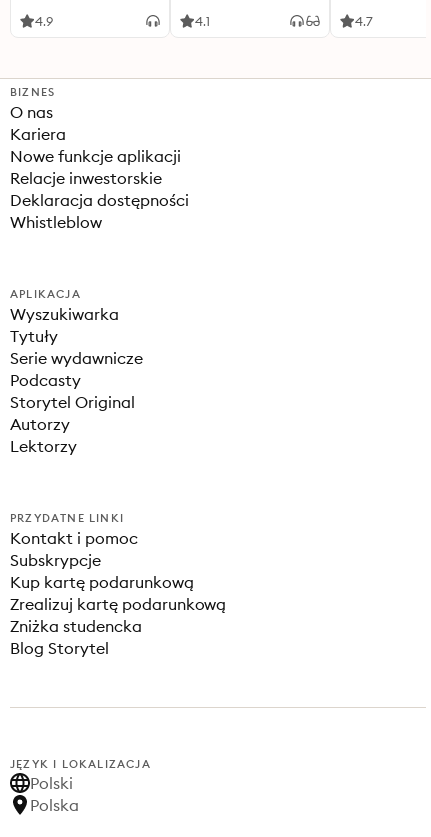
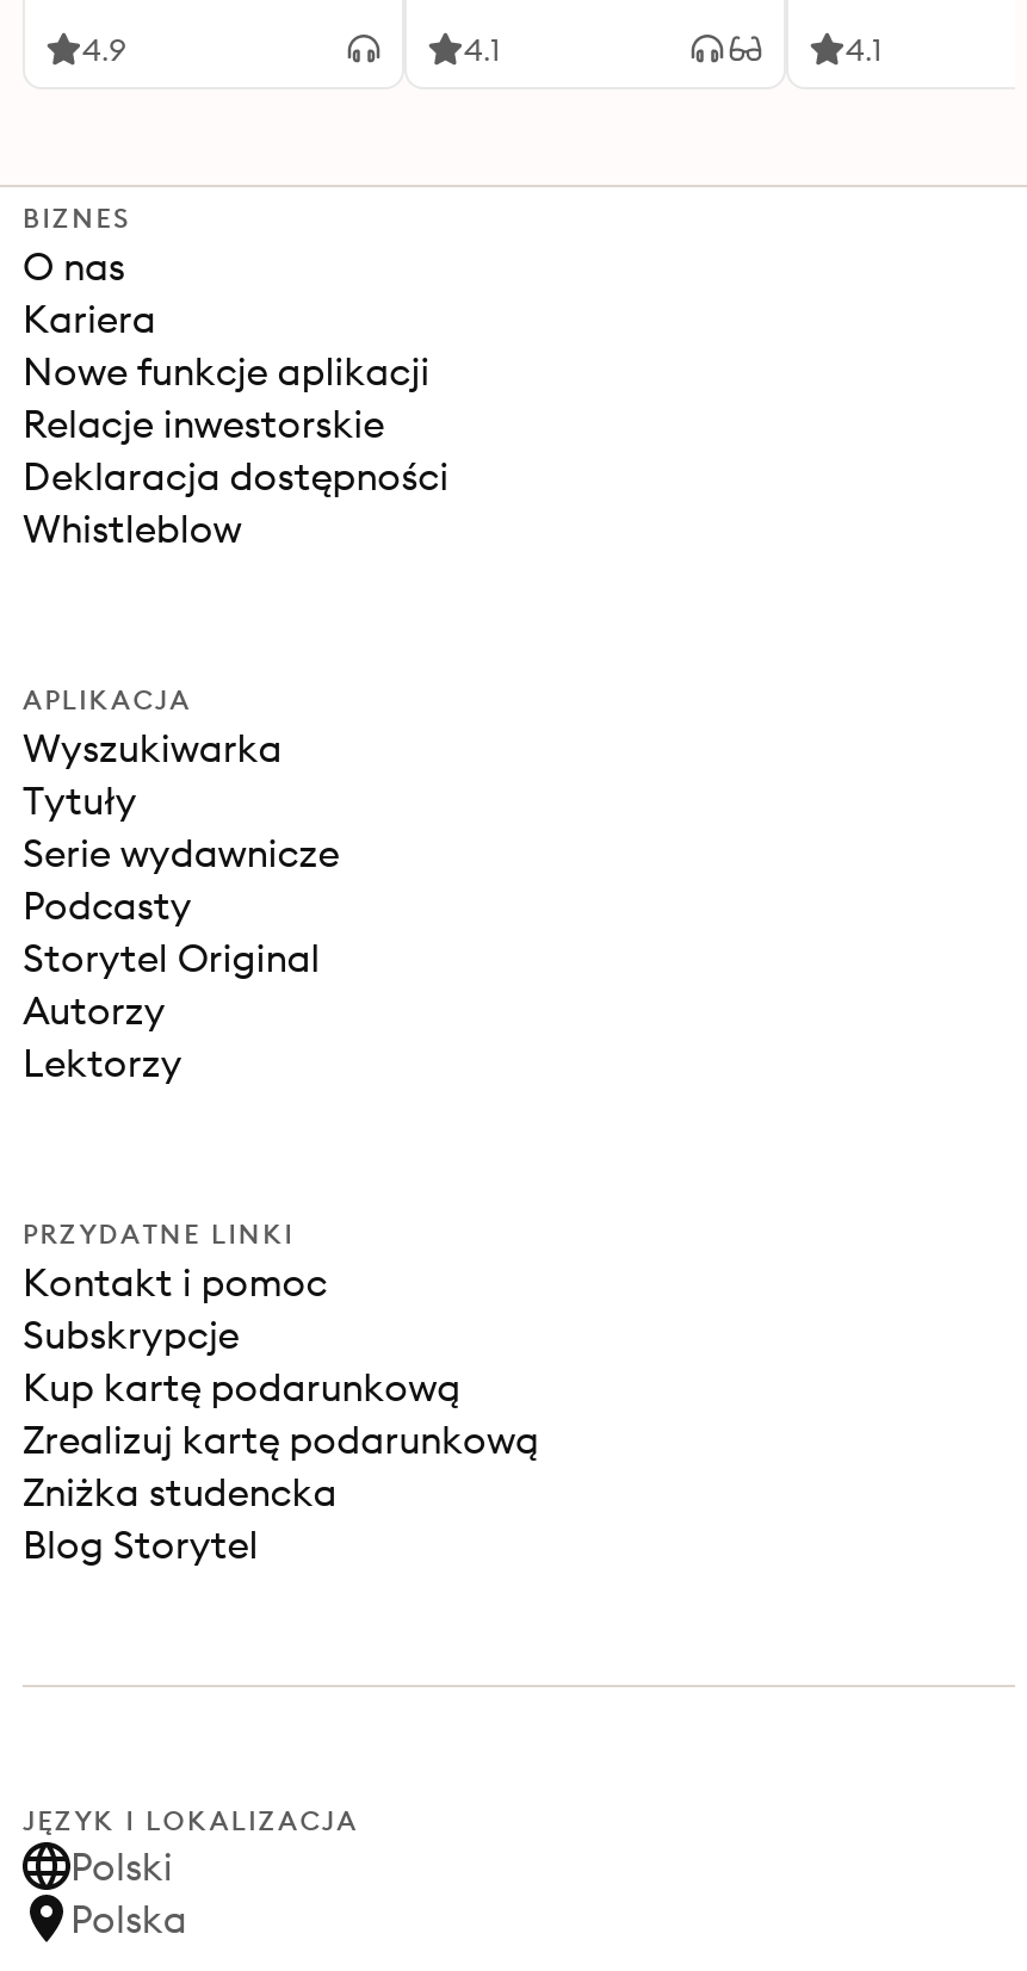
[355,13,373,29] 4.7 -> [846,30,882,68] 4.1

